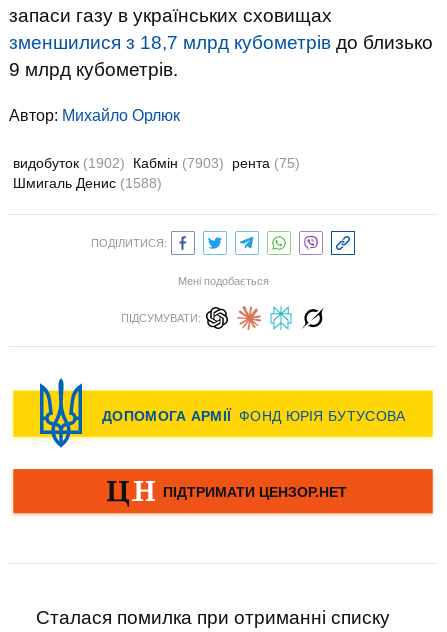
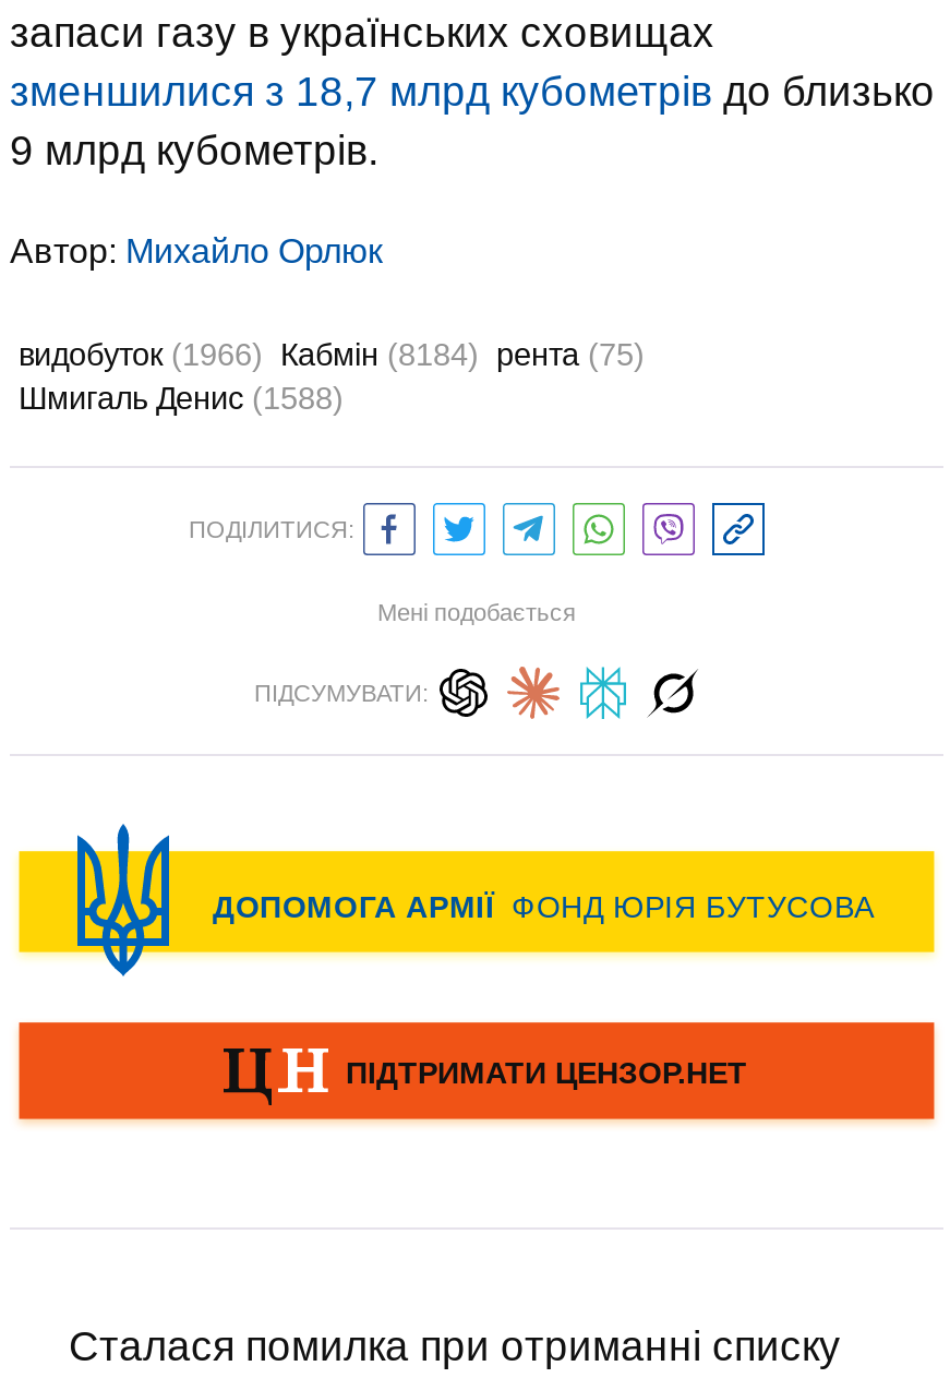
[13,155,300,171] видобуток (1902) Кабмін (7903) рента (75) -> [19,337,645,372] видобуток (1966) Кабмін (8184) рента (75)

